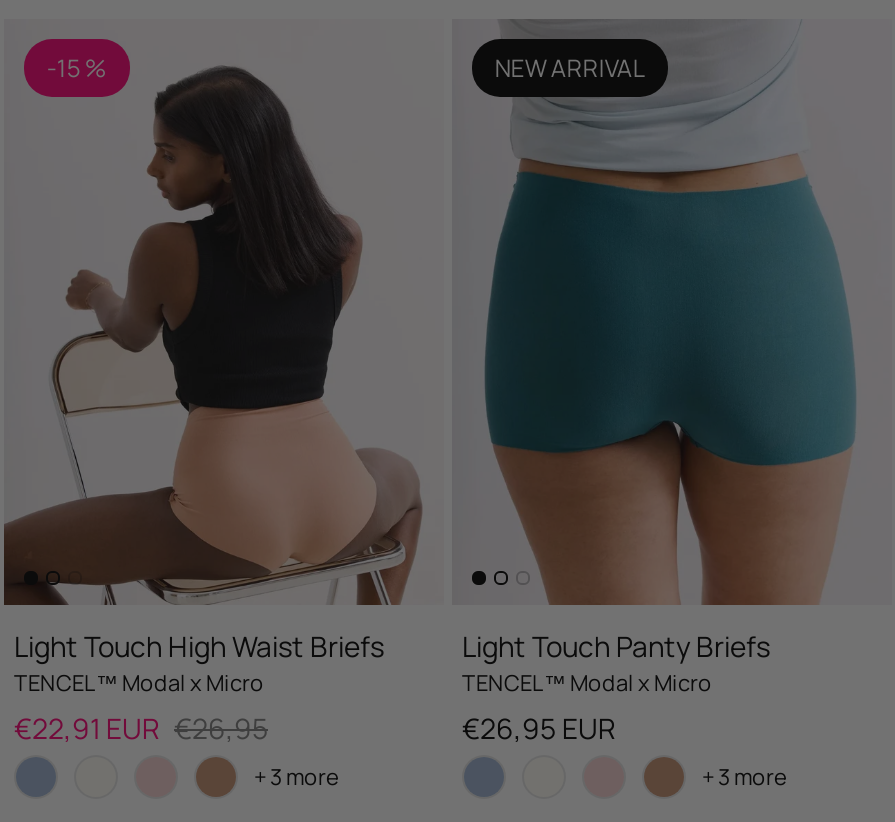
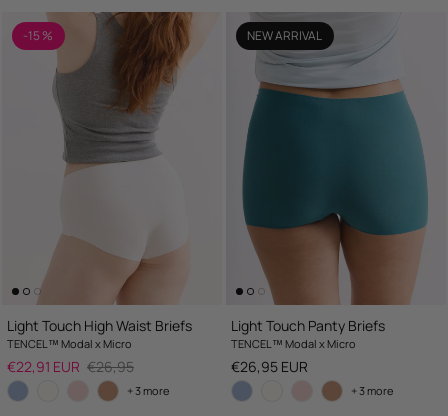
[6,20,424,608] [image] -> [3,11,211,306] [image]

